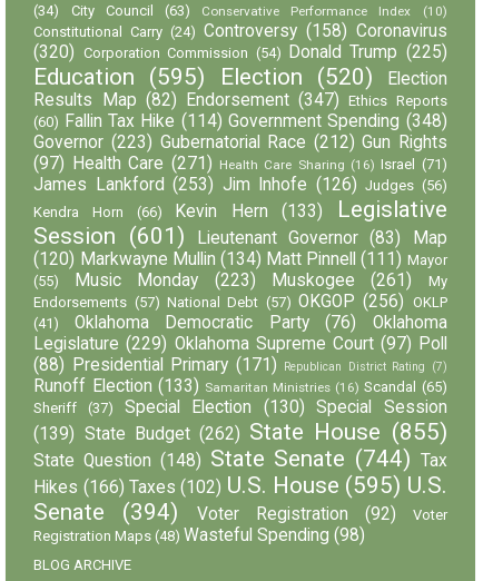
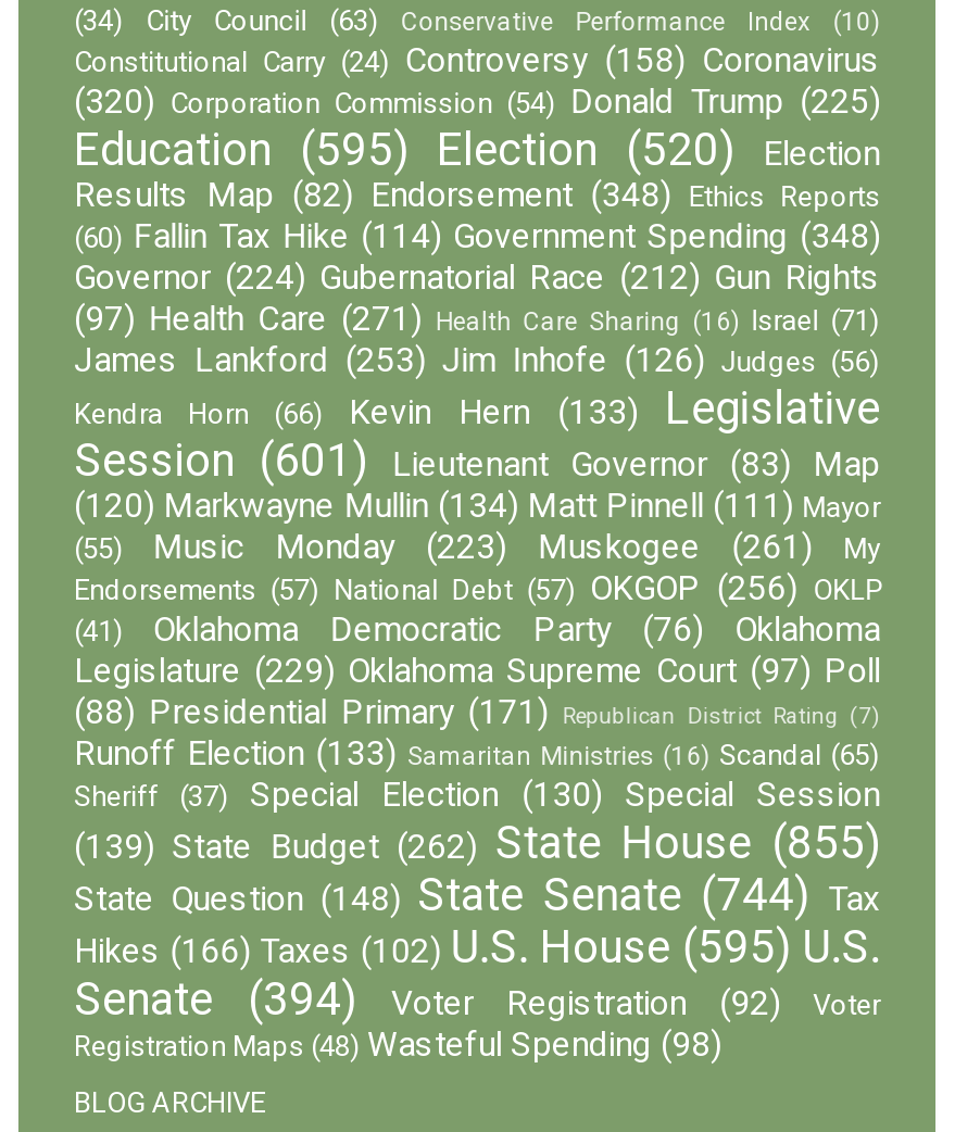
[34,90,447,110] Results Map (82) Endorsement (347) Ethics Reports -> [74,175,880,214] Results Map (82) Endorsement (348) Ethics Reports
[34,132,447,152] Governor (223) Gubernatorial Race (212) Gun Rights -> [74,258,880,297] Governor (224) Gubernatorial Race (212) Gun Rights

